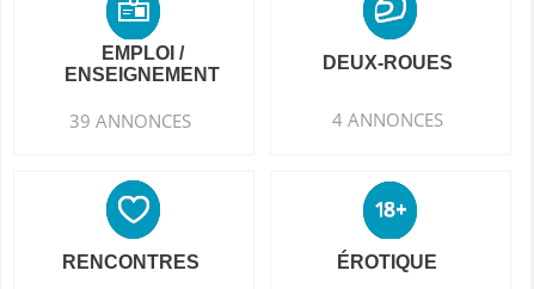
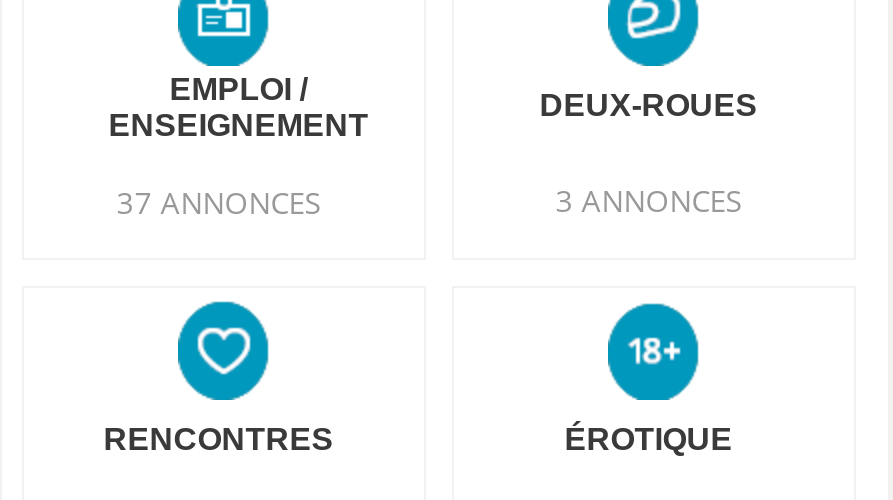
[70,109,191,133] 39 ANNONCES -> [117,182,321,222] 37 ANNONCES
[332,107,443,131] 4 ANNONCES -> [556,180,742,220] 3 ANNONCES

